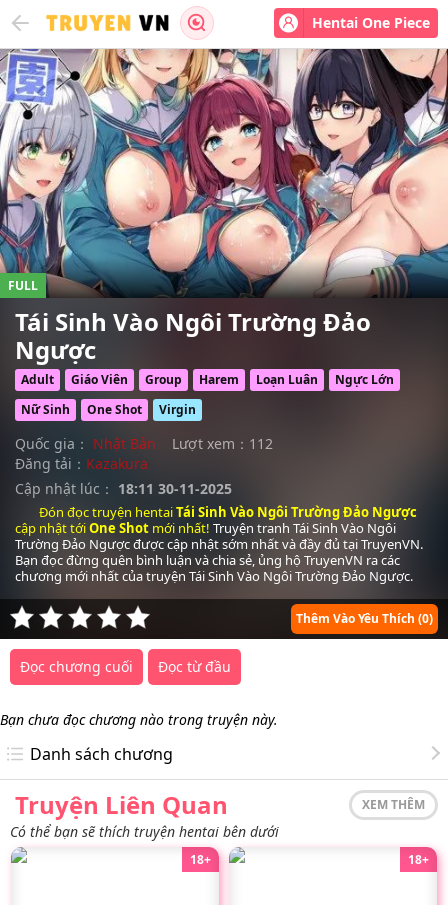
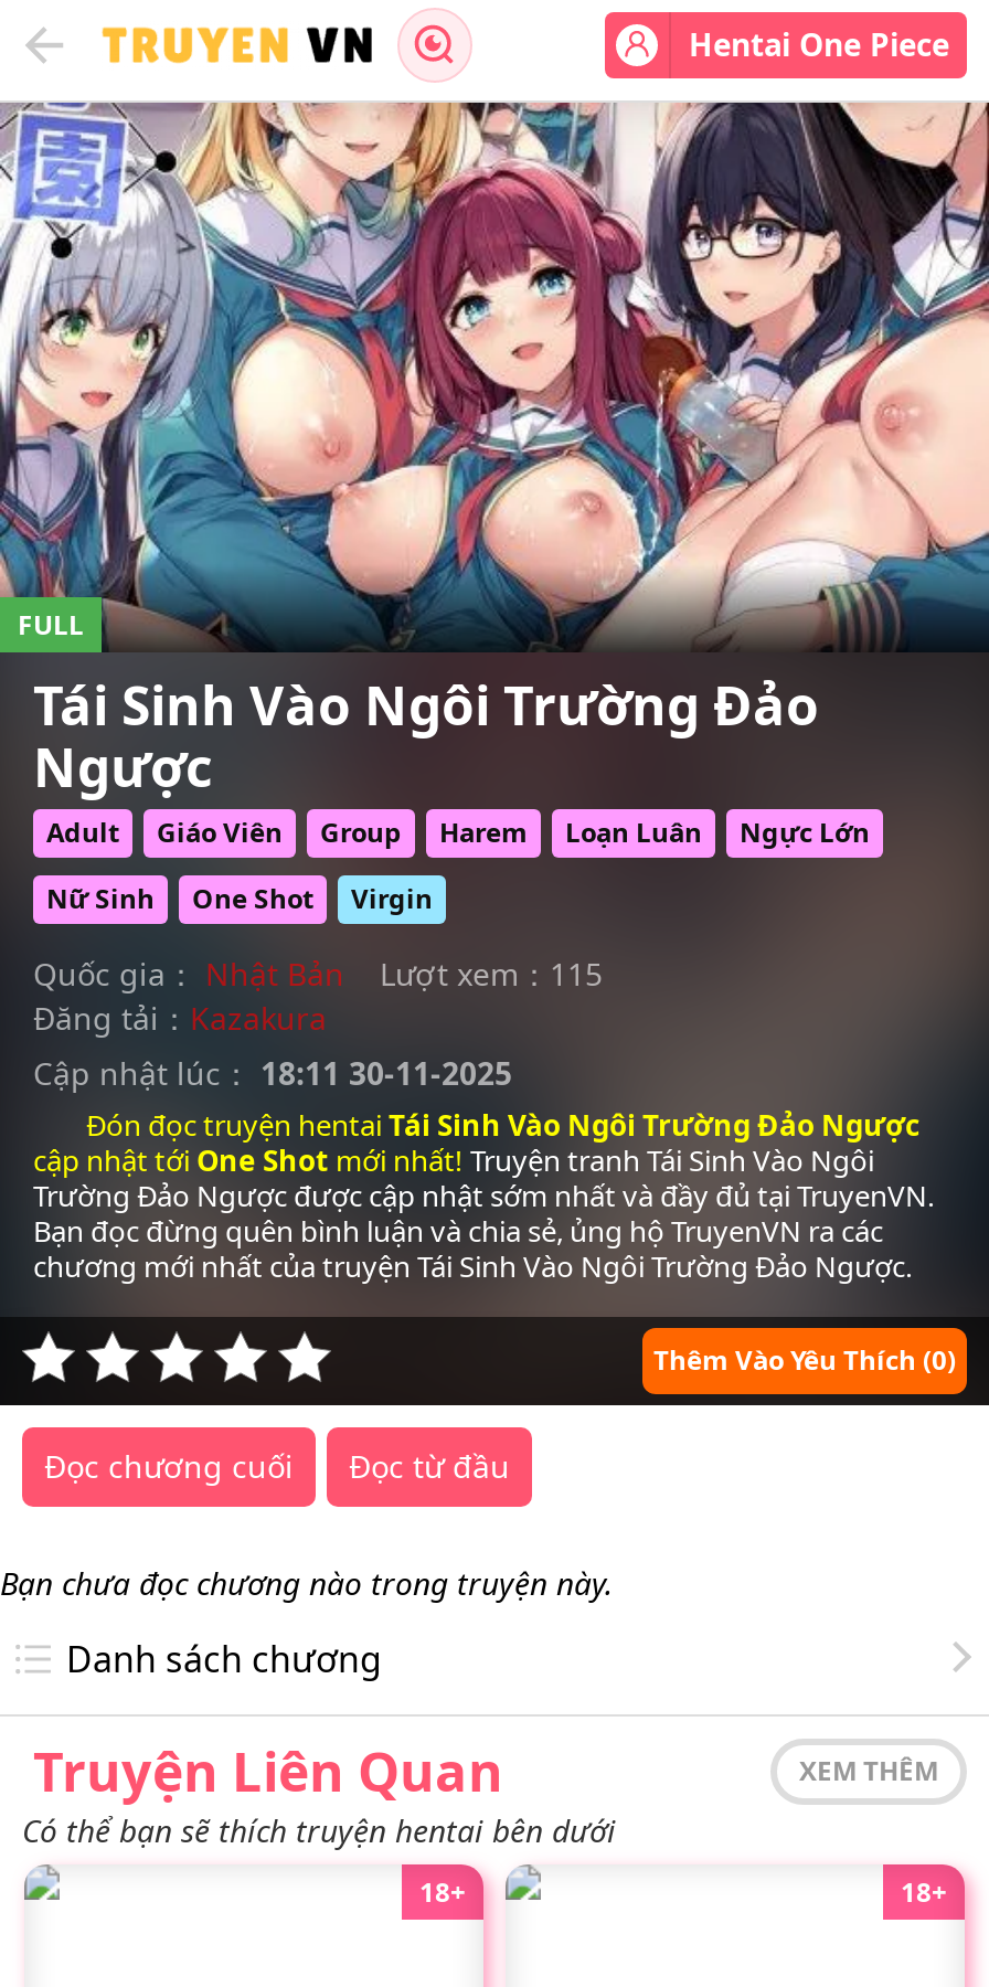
[172,434,273,453] Lượt xem：112 -> [380,953,603,995] Lượt xem：115

